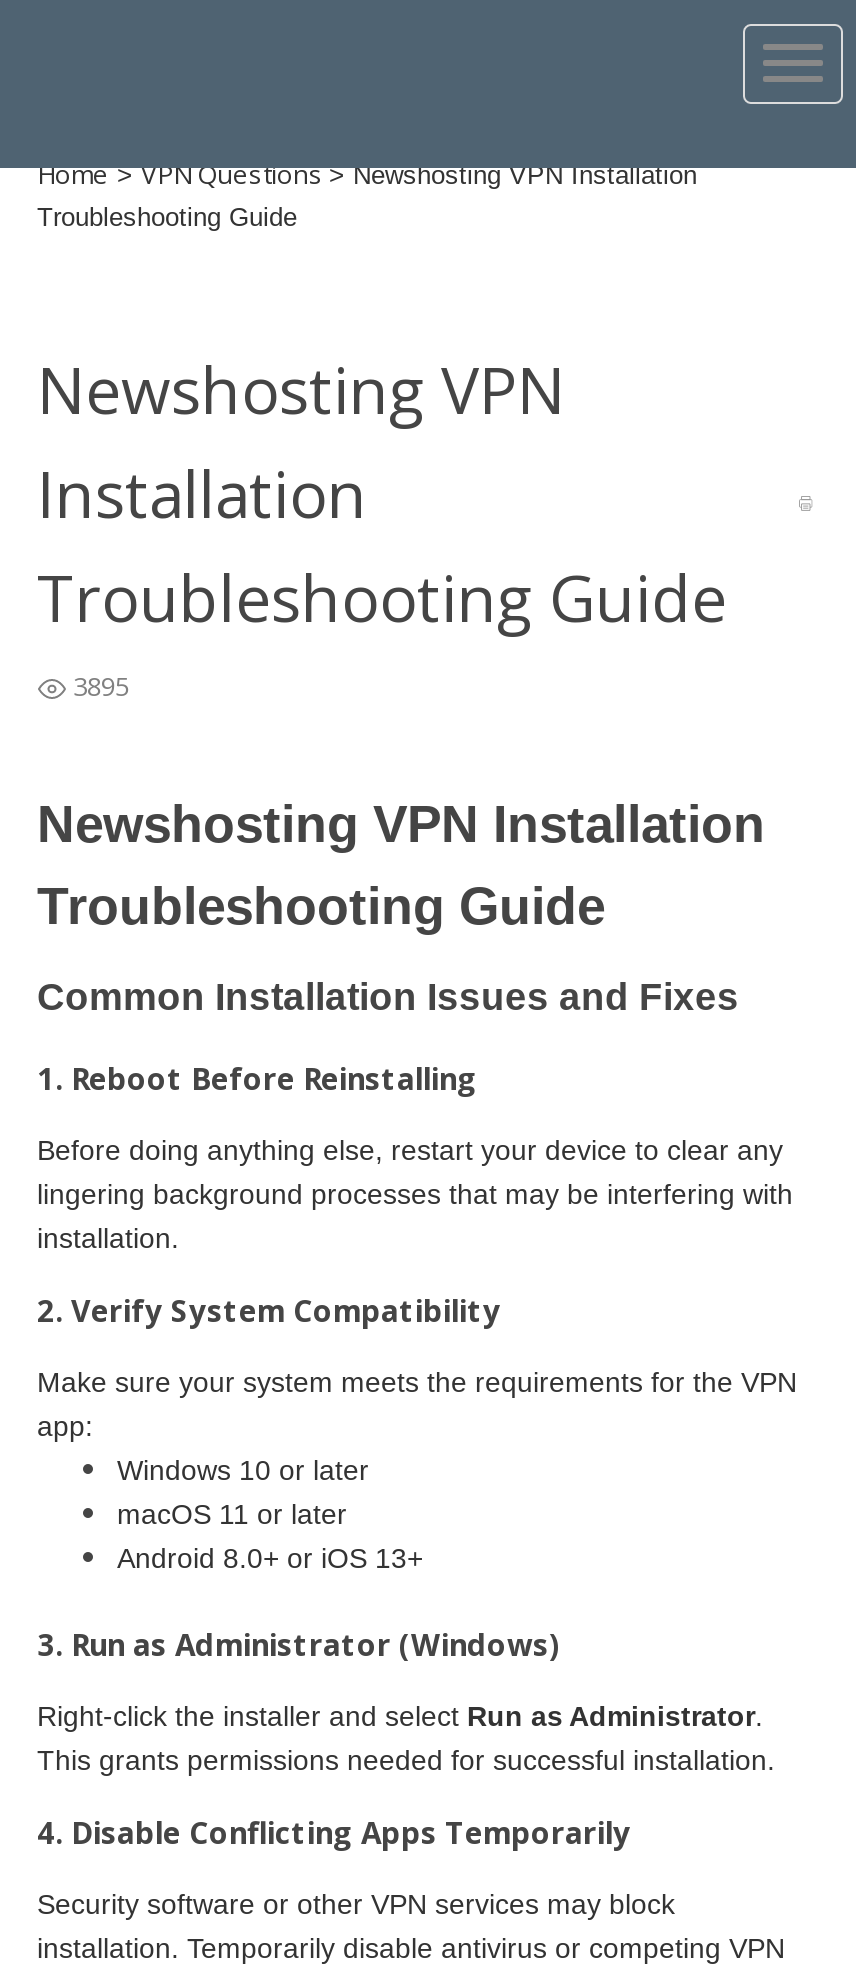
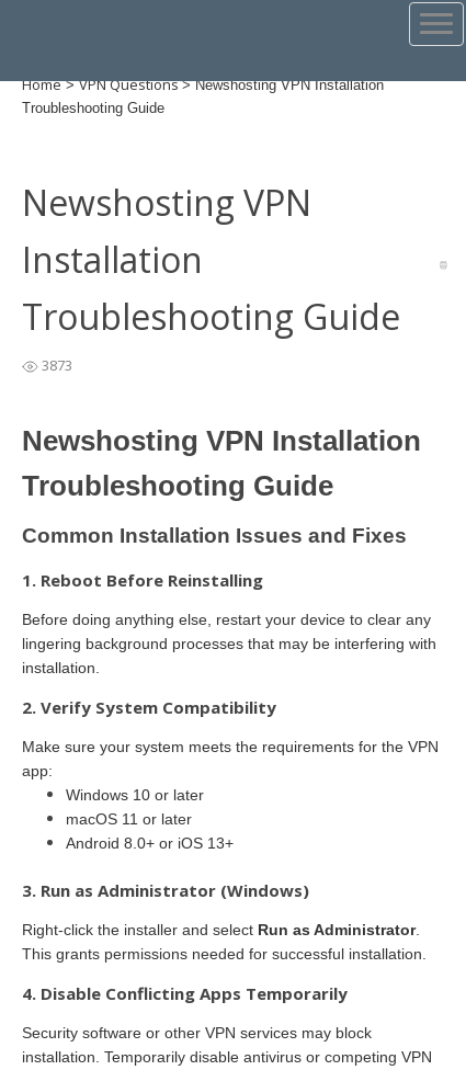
[67,668,129,704] 3895 -> [38,355,72,375] 3873

